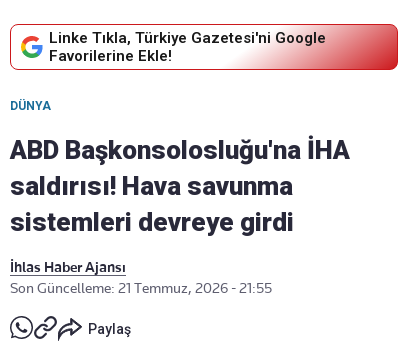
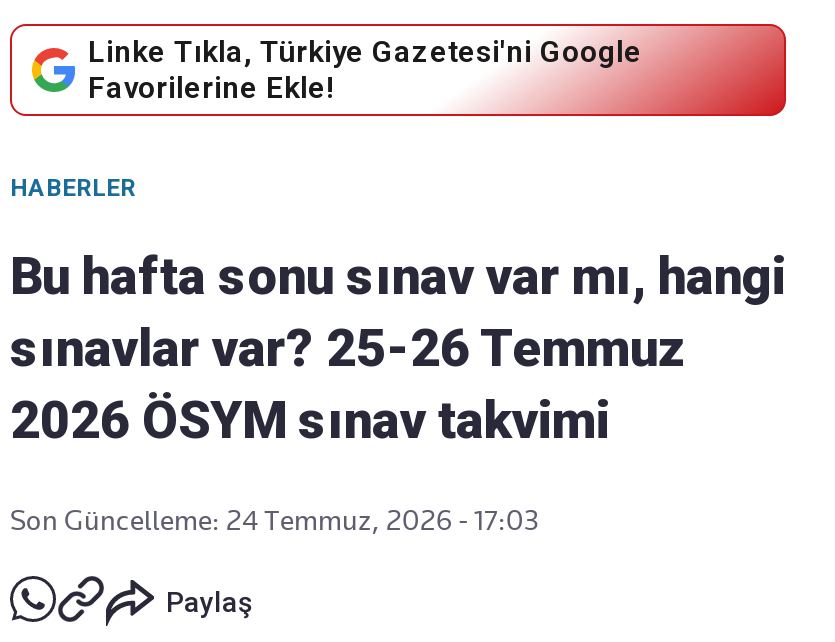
[10,98,51,112] DÜNYA -> [10,173,136,201] HABERLER
[10,134,350,236] ABD Başkonsolosluğu'na İHA | saldırısı! Hava savunma | sistemleri devreye girdi -> [10,245,786,449] Bu hafta sonu sınav var mı, hangi | sınavlar var? 25-26 Temmuz | 2026 ÖSYM sınav takvimi
[10,258,272,295] İhlas Haber Ajansı | Son Güncelleme: 21 Temmuz, 2026 - 21:55 -> [10,503,540,535] Son Güncelleme: 24 Temmuz, 2026 - 17:03

